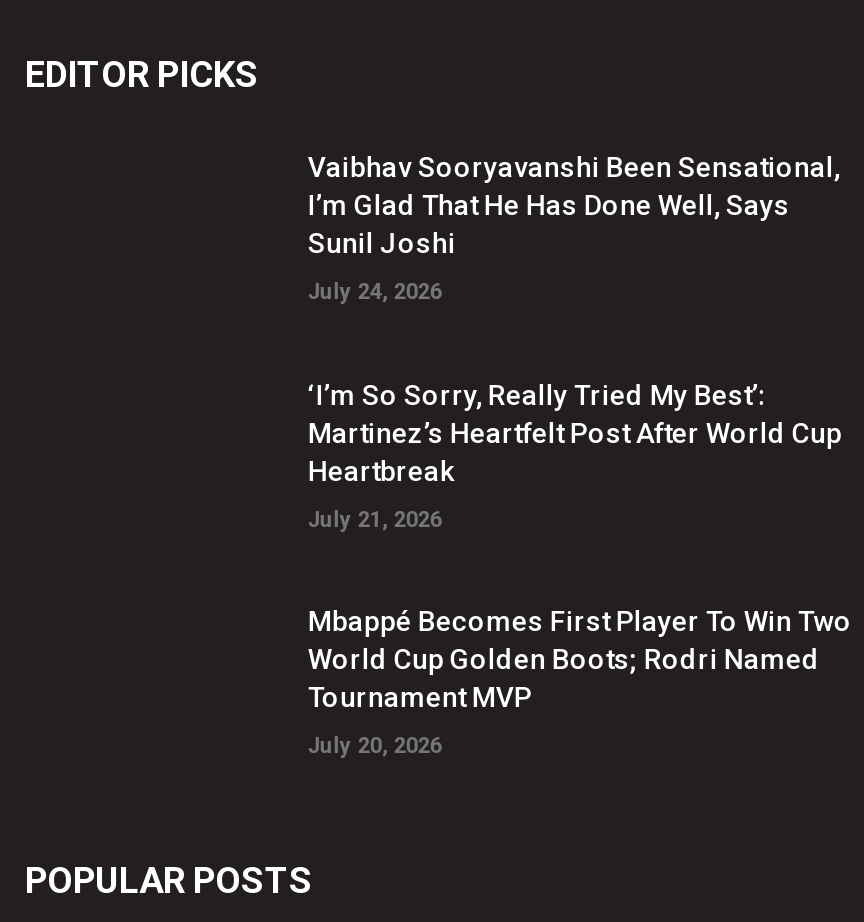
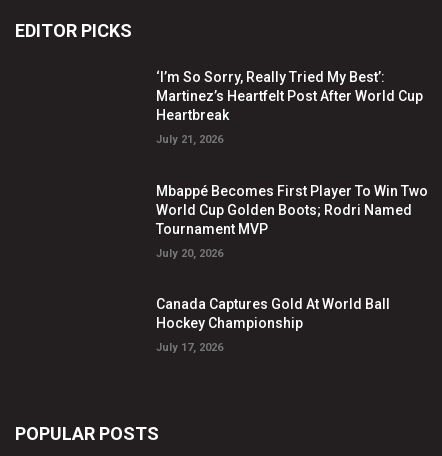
[308,151,840,305] Vaibhav Sooryavanshi Been Sensational, | I’m Glad That He Has Done Well, Says | Sunil Joshi | July 24, 2026 -> none
moved [308,378,852,760] -> [156,69,428,260]: ‘I’m So Sorry, Really Tried My Best’: | Martinez’s Heartfelt Post After World Cup | Heartbreak | July 21, 2026 | Mbappé Becomes First Player To Win Two | World Cup Golden Boots; Rodri Named | Tournament MVP | July 20, 2026
none -> [156,296,390,354] Canada Captures Gold At World Ball | Hockey Championship | July 17, 2026

